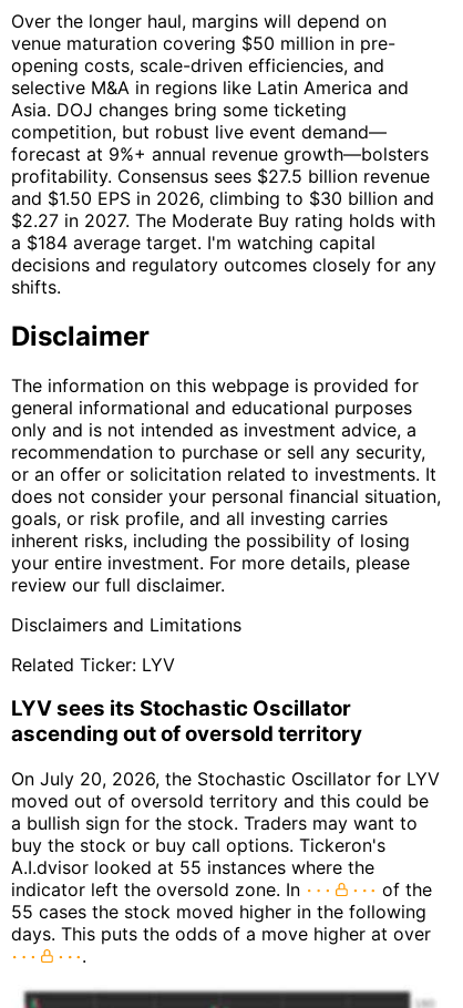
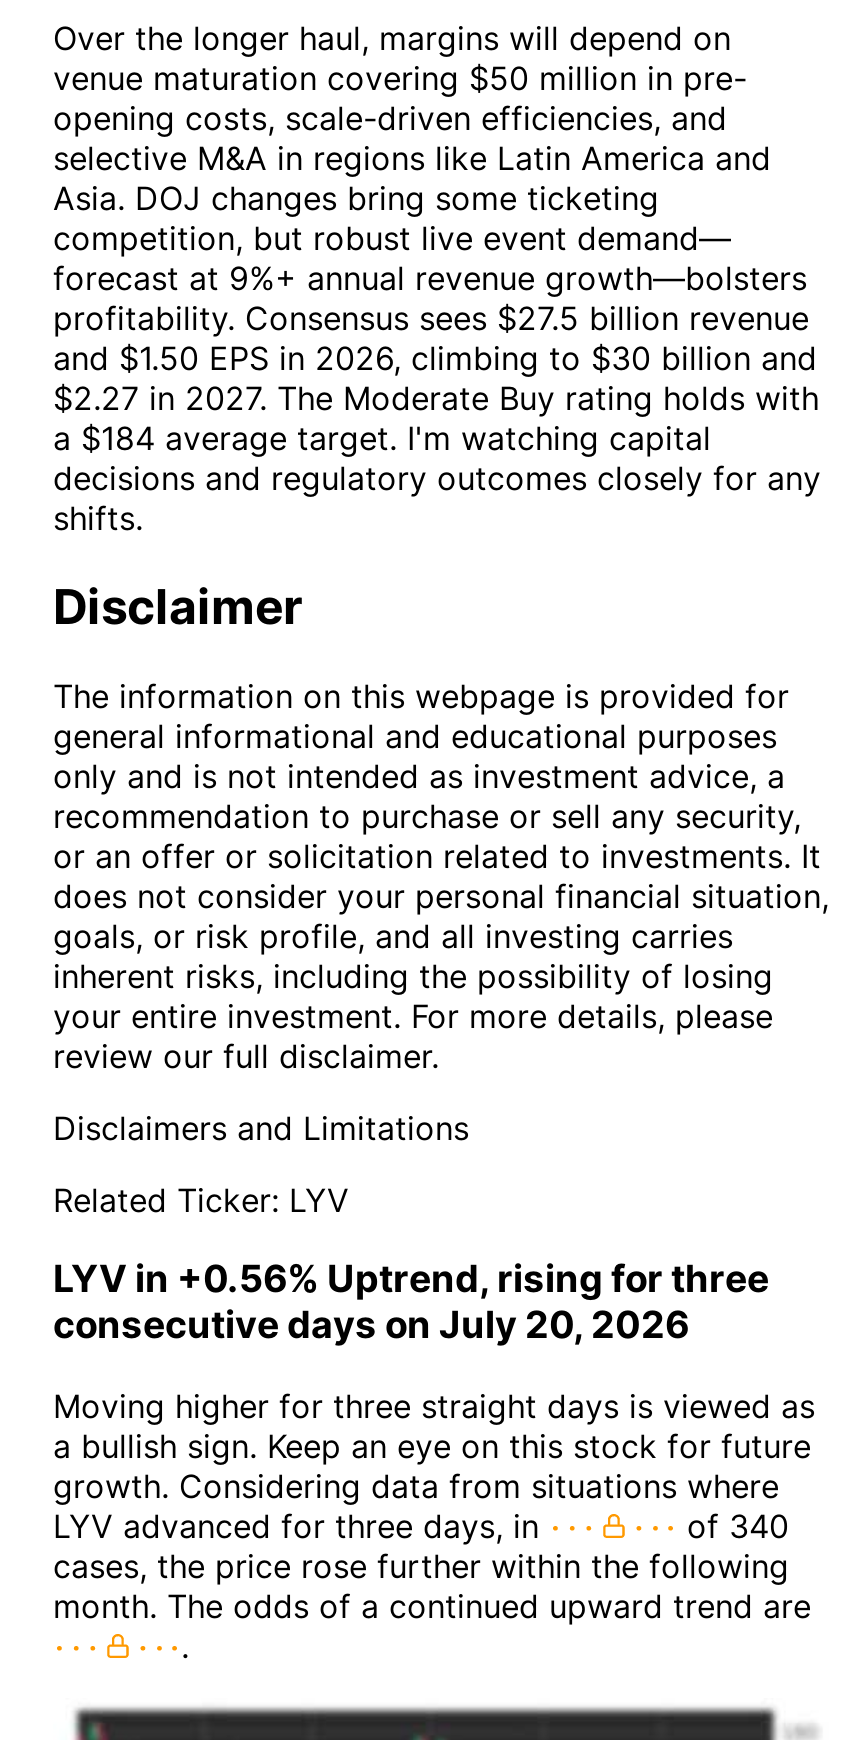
[11,696,362,747] LYV sees its Stochastic Oscillator | ascending out of oversold territory -> [53,1257,769,1349] LYV in +0.56% Uptrend, rising for three | consecutive days on July 20, 2026
[11,768,440,945] On July 20, 2026, the Stochastic Oscillator for LYV | moved out of oversold territory and this could be | a bullish sign for the stock. Traders may want to | buy the stock or buy call options. Tickeron's | A.I.dvisor looked at 55 instances where the | indicator left the oversold zone. In | of the | 55 cases the stock moved higher in the following | days. This puts the odds of a move higher at over -> [53,1386,815,1626] Moving higher for three straight days is viewed as | a bullish sign. Keep an eye on this stock for future | growth. Considering data from situations where | LYV advanced for three days, in | of 340 | cases, the price rose further within the following | month. The odds of a continued upward trend are

